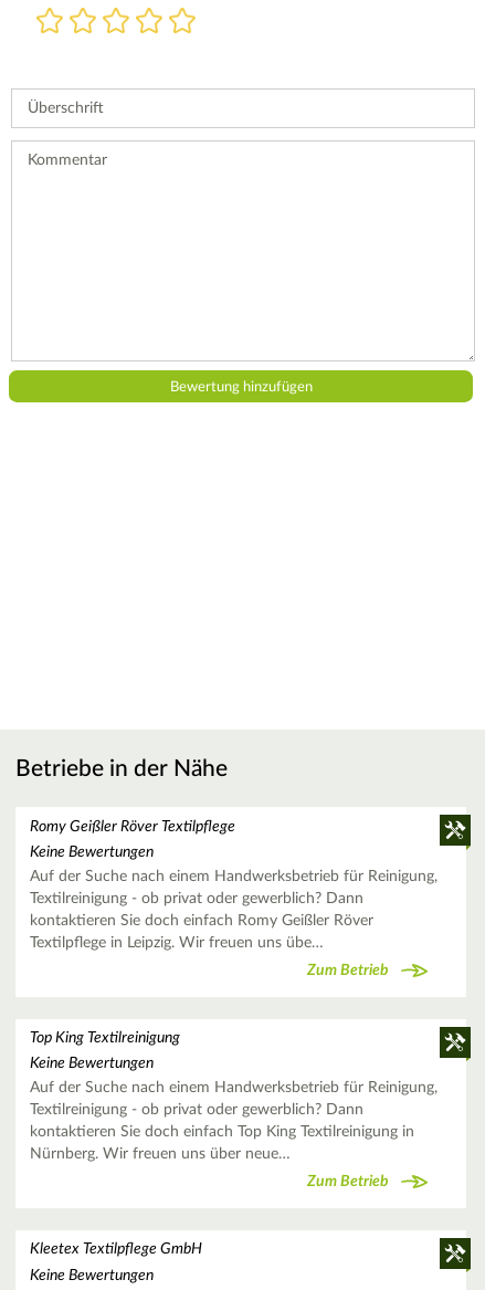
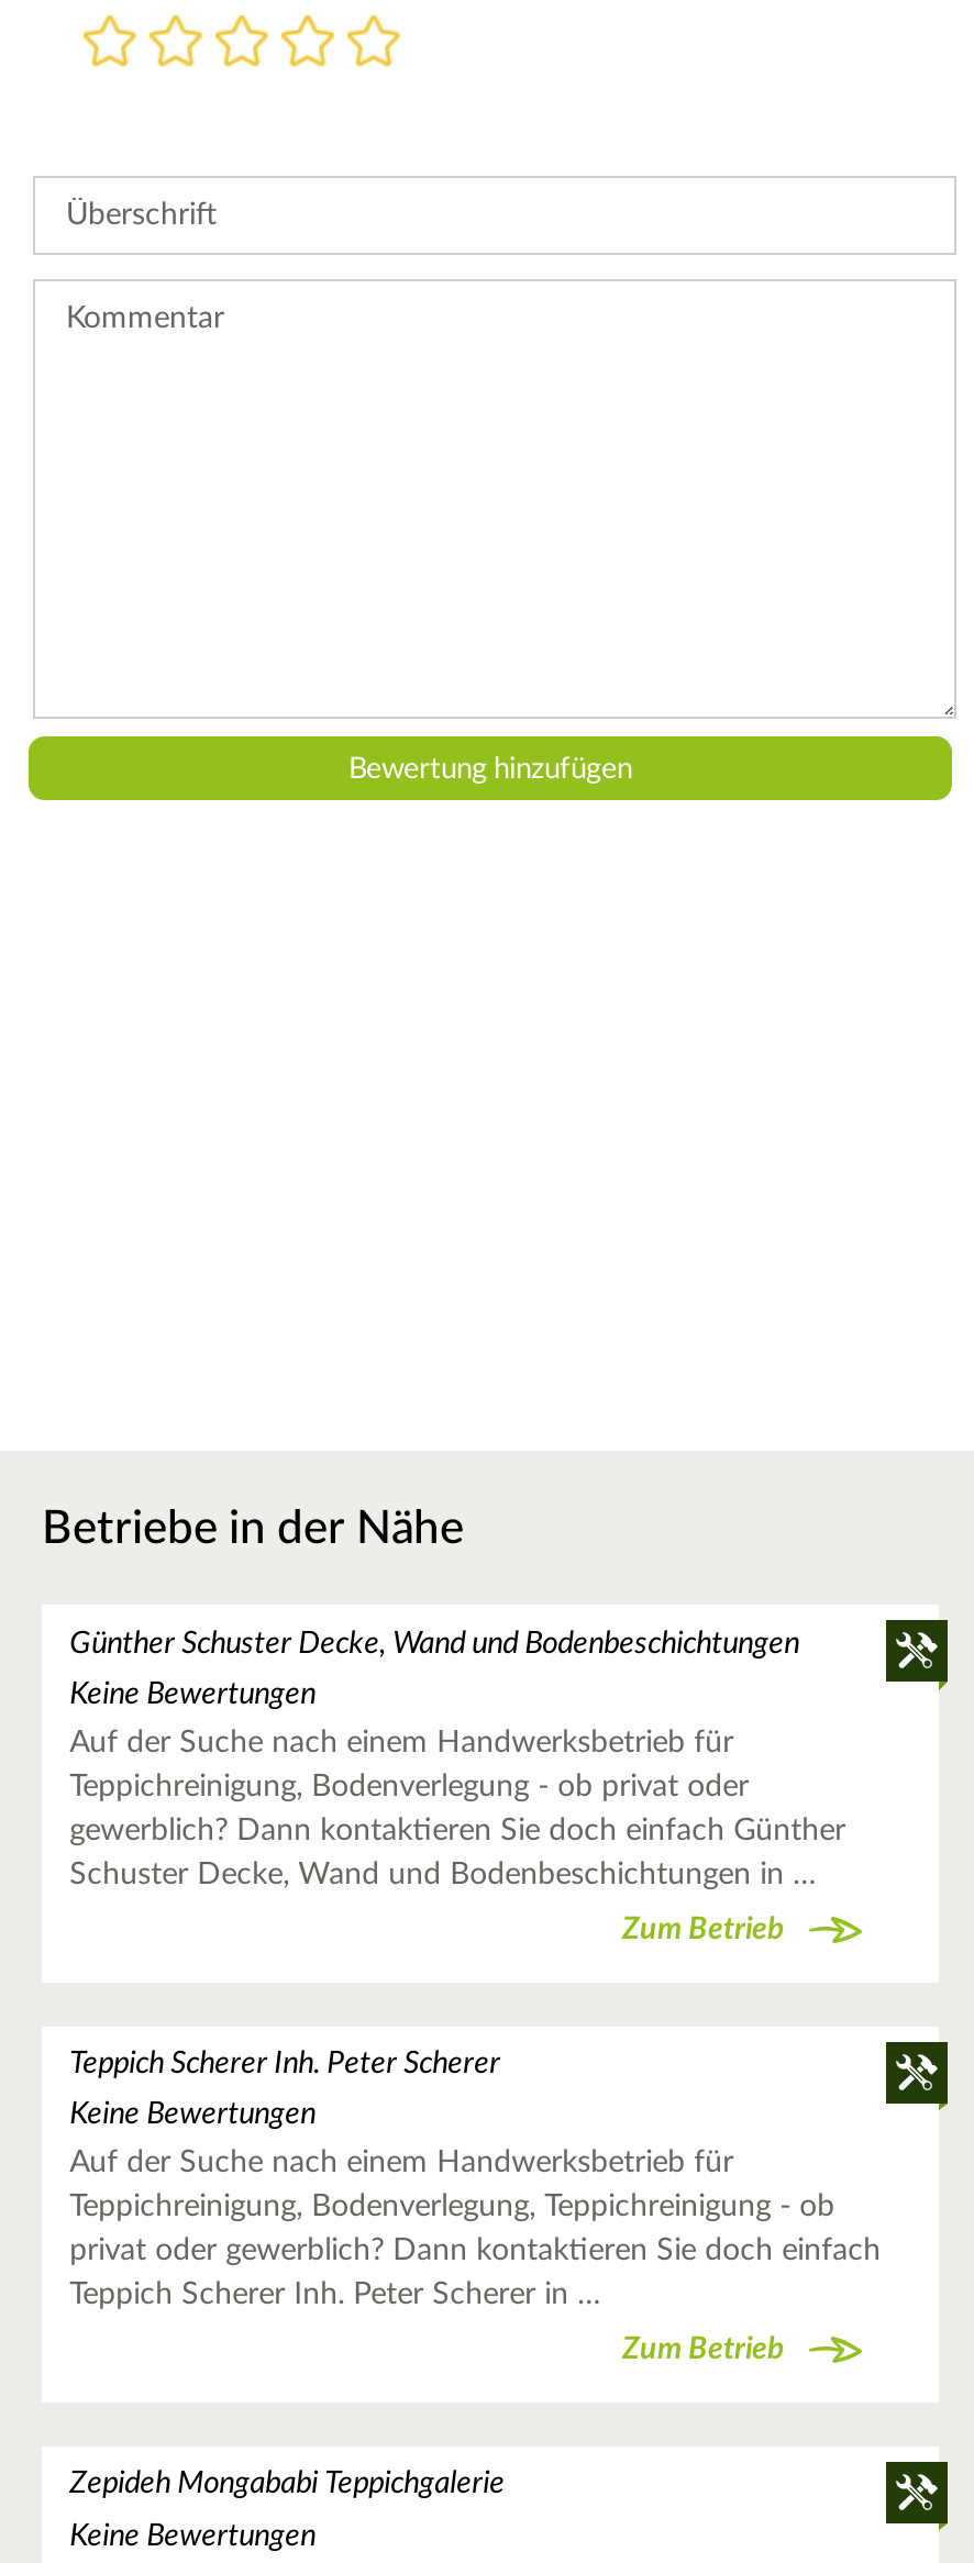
[29,819,235,834] Romy Geißler Röver Textilpflege -> [69,1629,799,1659] Günther Schuster Decke, Wand und Bodenbeschichtungen
[29,869,437,951] Auf der Suche nach einem Handwerksbetrieb für Reinigung, | Textilreinigung - ob privat oder gewerblich? Dann | kontaktieren Sie doch einfach Romy Geißler Röver | Textilpflege in Leipzig. Wir freuen uns übe… -> [69,1728,846,1891] Auf der Suche nach einem Handwerksbetrieb für | Teppichreinigung, Bodenverlegung - ob privat oder | gewerblich? Dann kontaktieren Sie doch einfach Günther | Schuster Decke, Wand und Bodenbeschichtungen in …
[29,1030,180,1046] Top King Textilreinigung -> [69,2049,500,2080] Teppich Scherer Inh. Peter Scherer
[29,1080,437,1162] Auf der Suche nach einem Handwerksbetrieb für Reinigung, | Textilreinigung - ob privat oder gewerblich? Dann | kontaktieren Sie doch einfach Top King Textilreinigung in | Nürnberg. Wir freuen uns über neue… -> [69,2148,881,2311] Auf der Suche nach einem Handwerksbetrieb für | Teppichreinigung, Bodenverlegung, Teppichreinigung - ob | privat oder gewerblich? Dann kontaktieren Sie doch einfach | Teppich Scherer Inh. Peter Scherer in …
[29,1242,202,1257] Kleetex Textilpflege GmbH -> [69,2469,505,2500] Zepideh Mongababi Teppichgalerie

